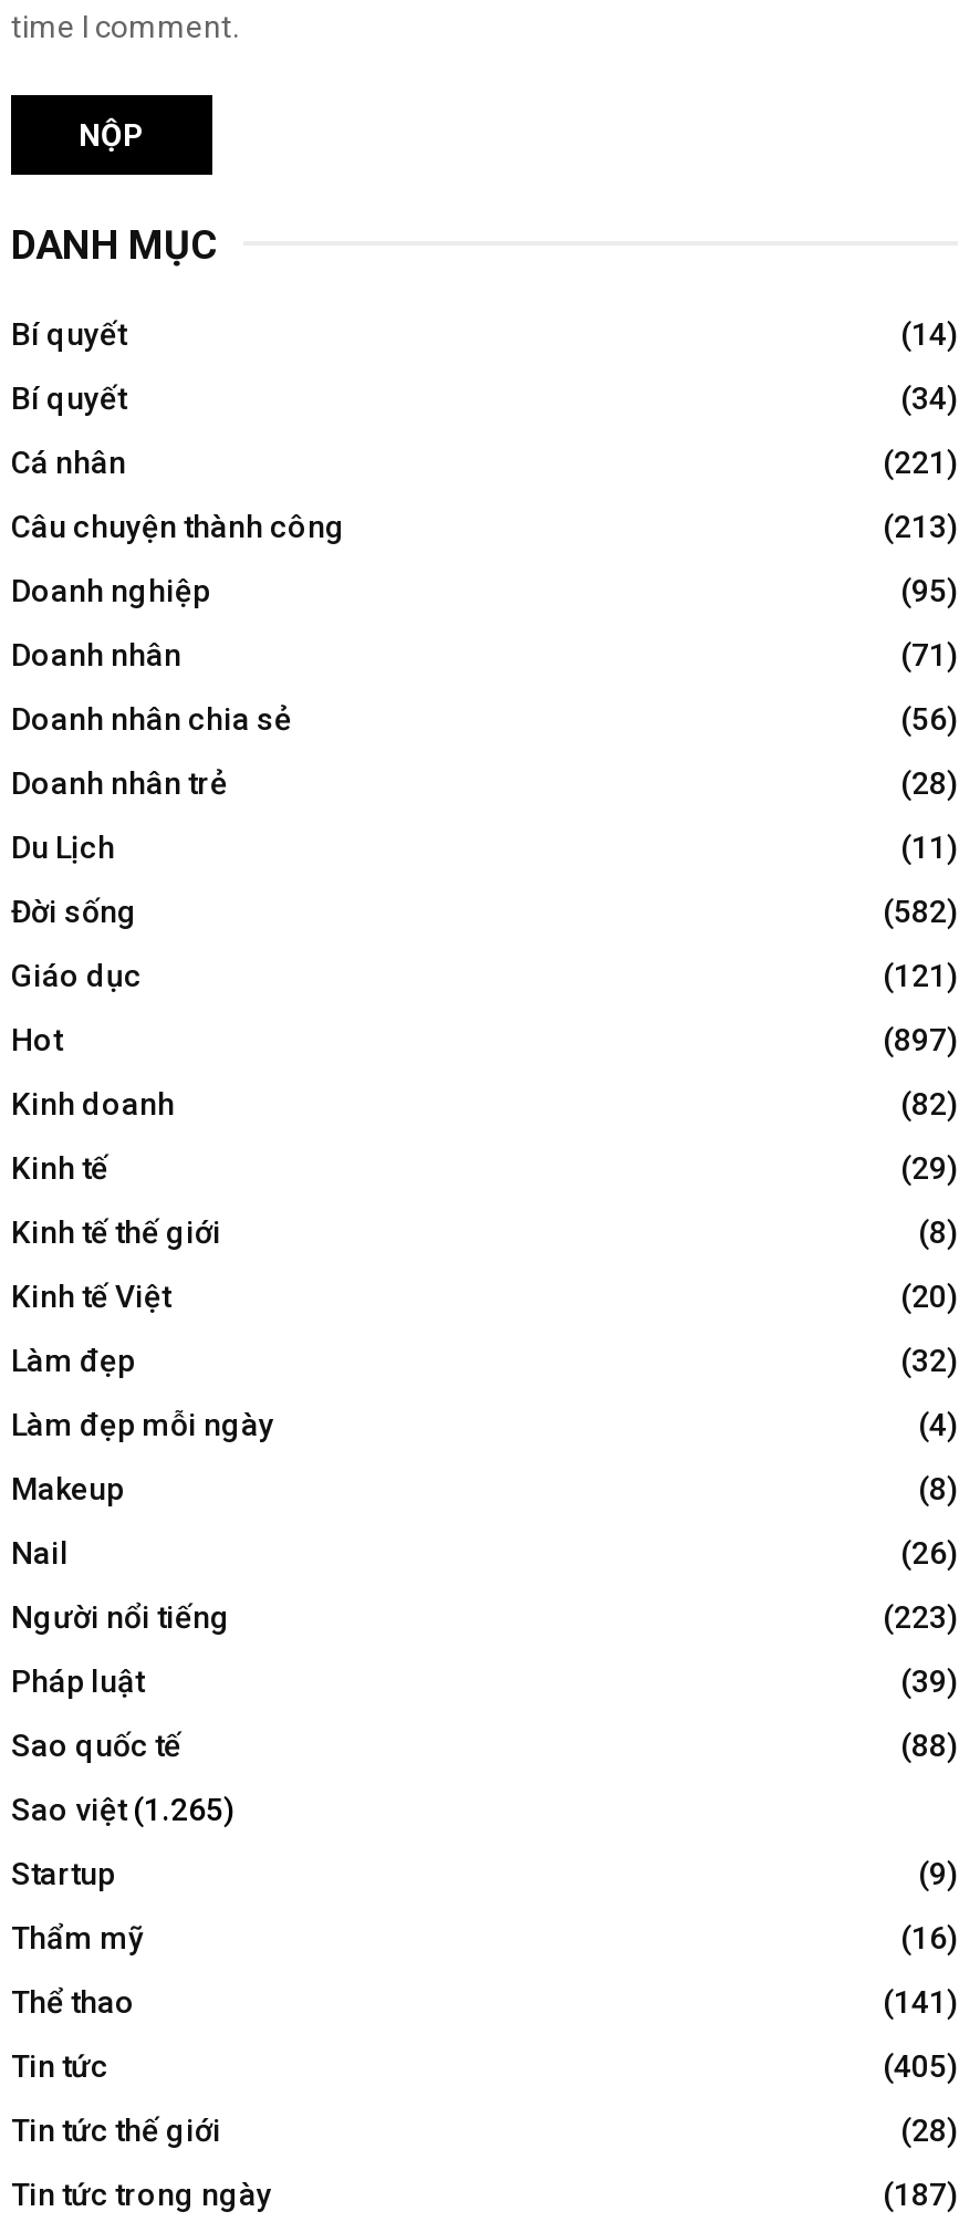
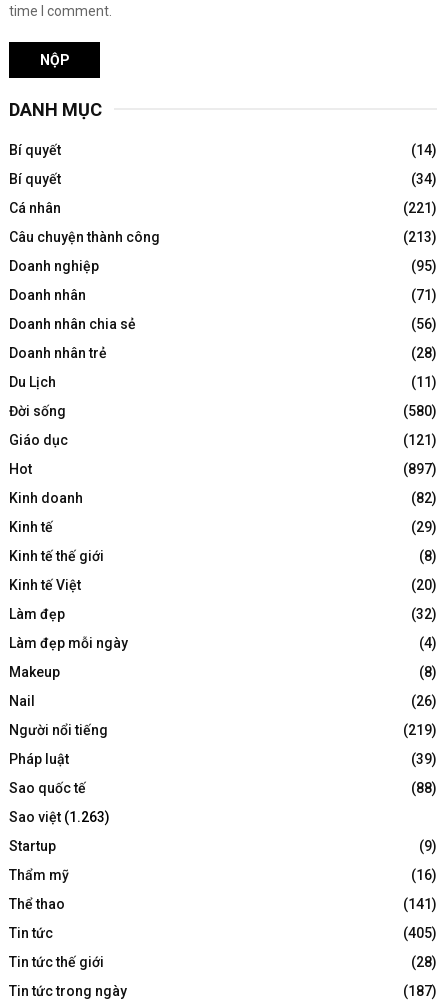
[883,892,958,928] (582) -> [403,403,437,419] (580)
[883,1598,958,1633] (223) -> [403,722,437,738] (219)
[11,1790,234,1826] Sao việt (1.265) -> [9,809,110,825] Sao việt (1.263)

